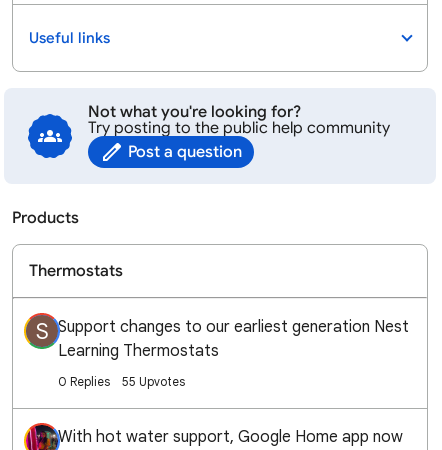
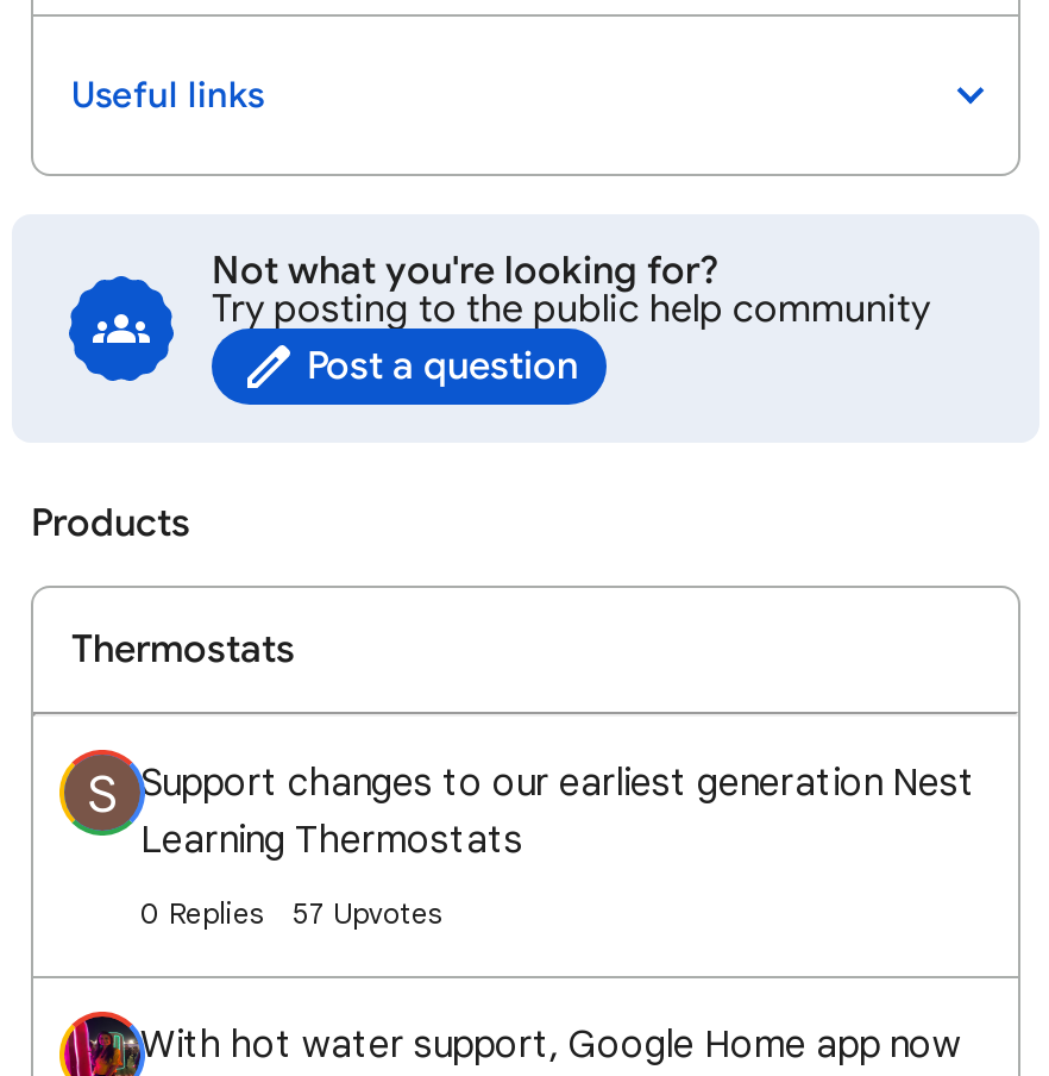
[122,374,185,389] 55 Upvotes -> [293,895,442,931] 57 Upvotes

